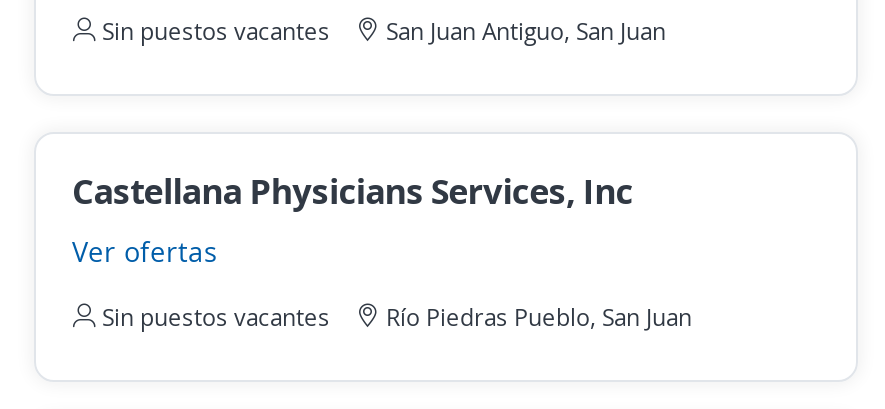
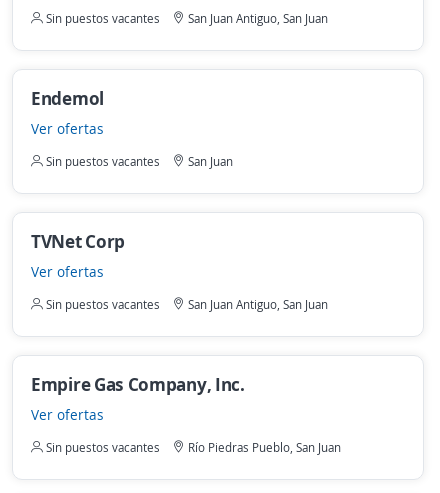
[72,166,633,214] Castellana Physicians Services, Inc -> [31,86,328,396] Endemol | Ver ofertas | Sin puestos vacantes | San Juan | TVNet Corp | Ver ofertas | Sin puestos vacantes | San Juan Antiguo, San Juan | Empire Gas Company, Inc.

